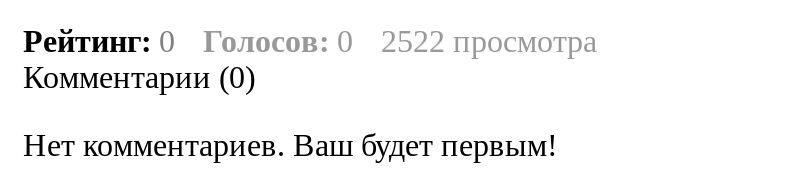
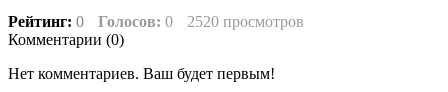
[23,25,597,59] Рейтинг: 0 Голосов: 0 2522 просмотра -> [8,13,304,30] Рейтинг: 0 Голосов: 0 2520 просмотров

